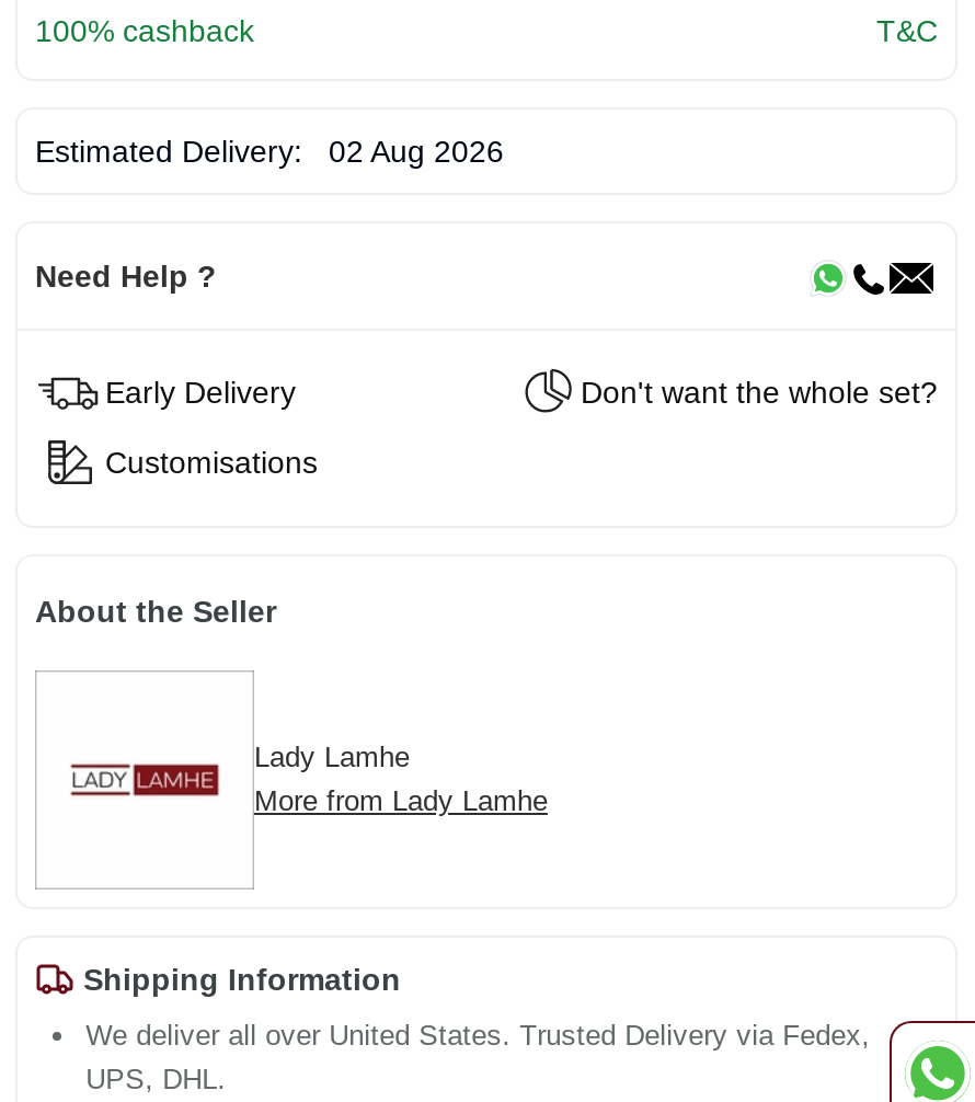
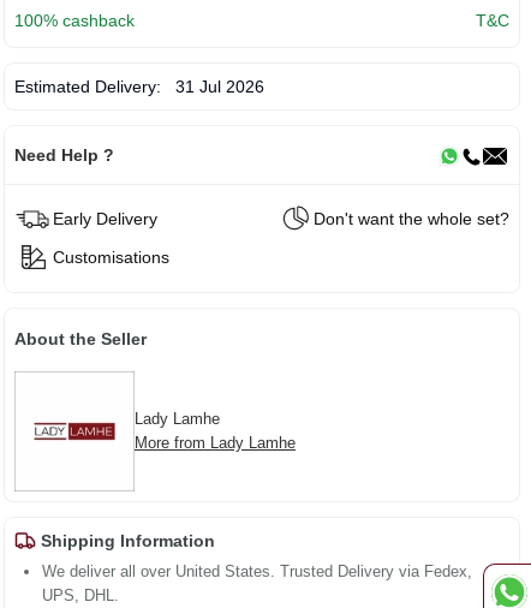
[35,133,504,168] Estimated Delivery: 02 Aug 2026 -> [14,77,264,96] Estimated Delivery: 31 Jul 2026

